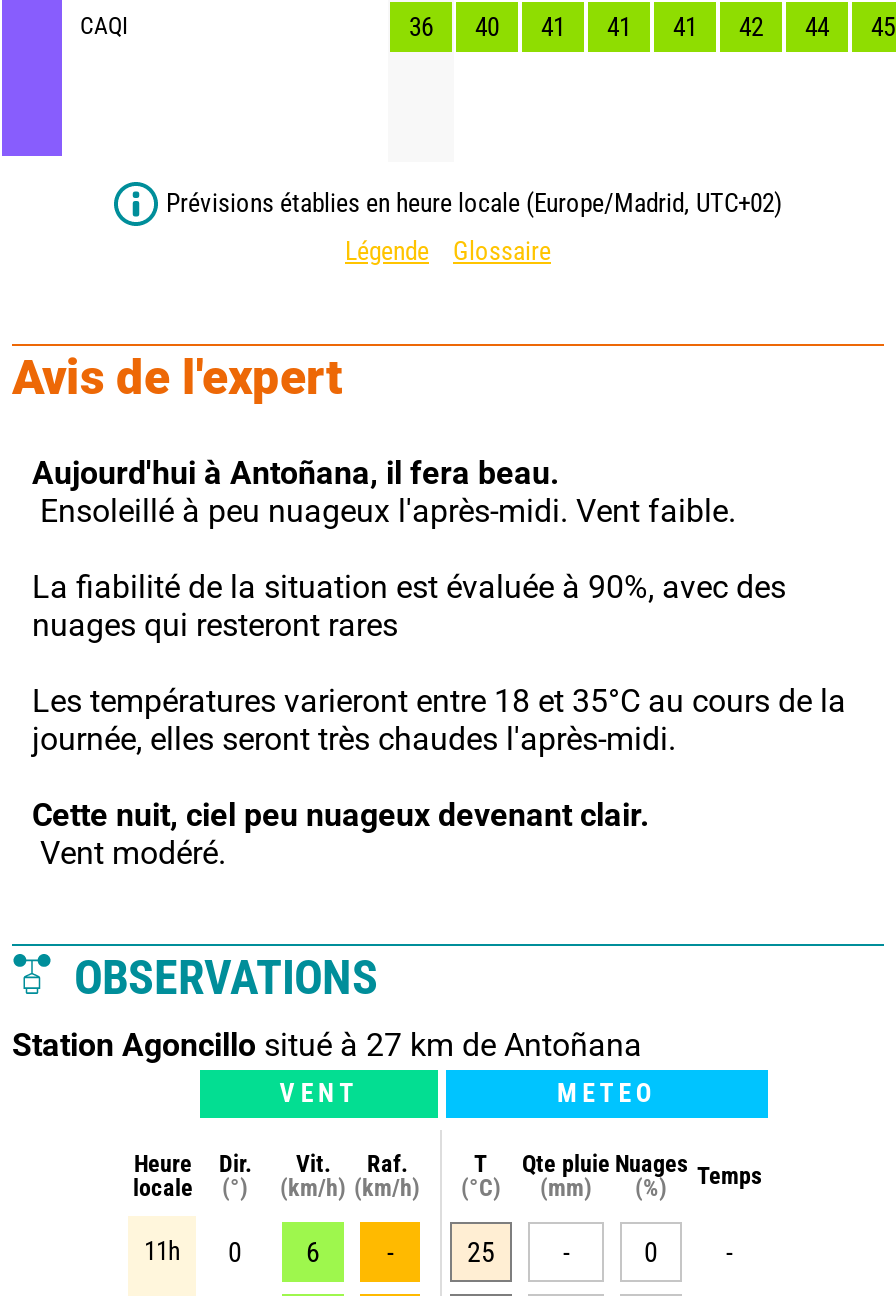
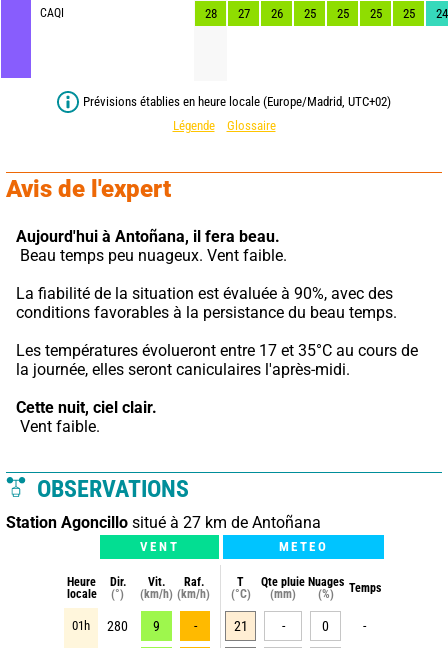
[409,12,433,42] 36 -> [204,6,216,21] 28
[475,12,499,42] 40 -> [237,6,249,21] 27
[541,12,565,42] 41 -> [270,6,282,21] 26
[607,12,631,42] 41 -> [303,6,315,21] 25
[673,12,697,42] 41 -> [336,6,348,21] 25
[739,12,763,42] 42 -> [369,6,381,21] 25
[805,12,829,42] 44 -> [402,6,414,21] 25
[871,12,895,42] 45 -> [435,6,447,21] 24
[40,492,736,530] Ensoleillé à peu nuageux l'après-midi. Vent faible. -> [20,246,287,265] Beau temps peu nuageux. Vent faible.
[32,606,398,644] nuages qui resteront rares -> [16,303,397,322] conditions favorables à la persistance du beau temps.
[32,682,846,758] Les températures varieront entre 18 et 35°C au cours de la | journée, elles seront très chaudes l'après-midi. -> [16,341,418,379] Les températures évolueront entre 17 et 35°C au cours de | la journée, elles seront caniculaires l'après-midi.
[32,796,650,872] Cette nuit, ciel peu nuageux devenant clair. | Vent modéré. -> [16,398,157,436] Cette nuit, ciel clair. | Vent faible.
[144,1236,320,1268] 11h | 0 | 6 -> [72,618,160,634] 01h | 280 | 9
[467,1236,495,1268] 25 -> [233,618,247,634] 21

